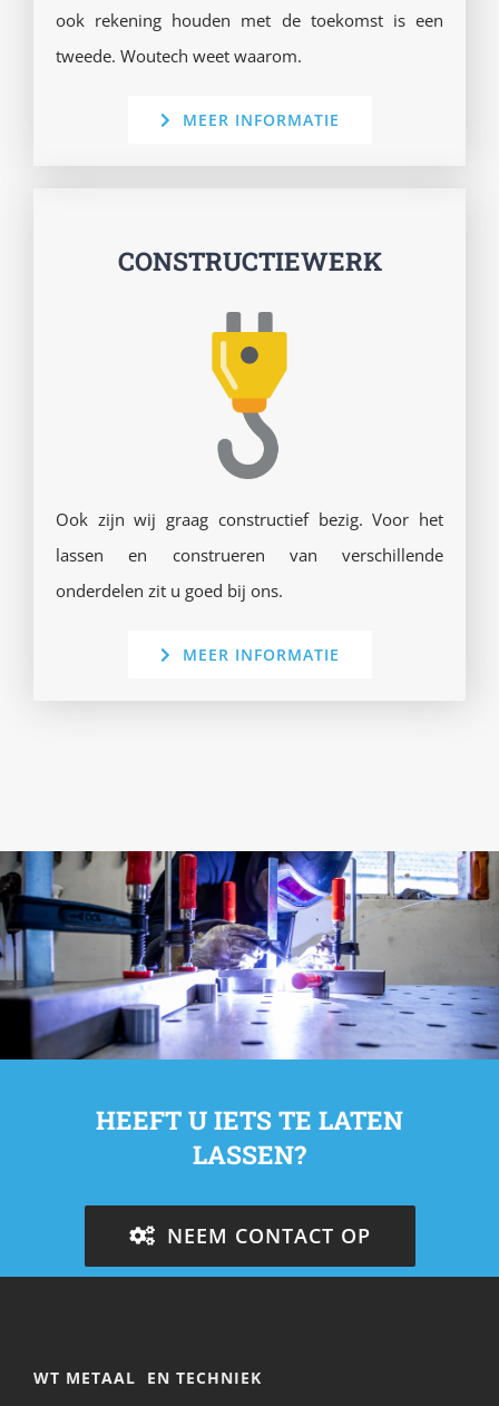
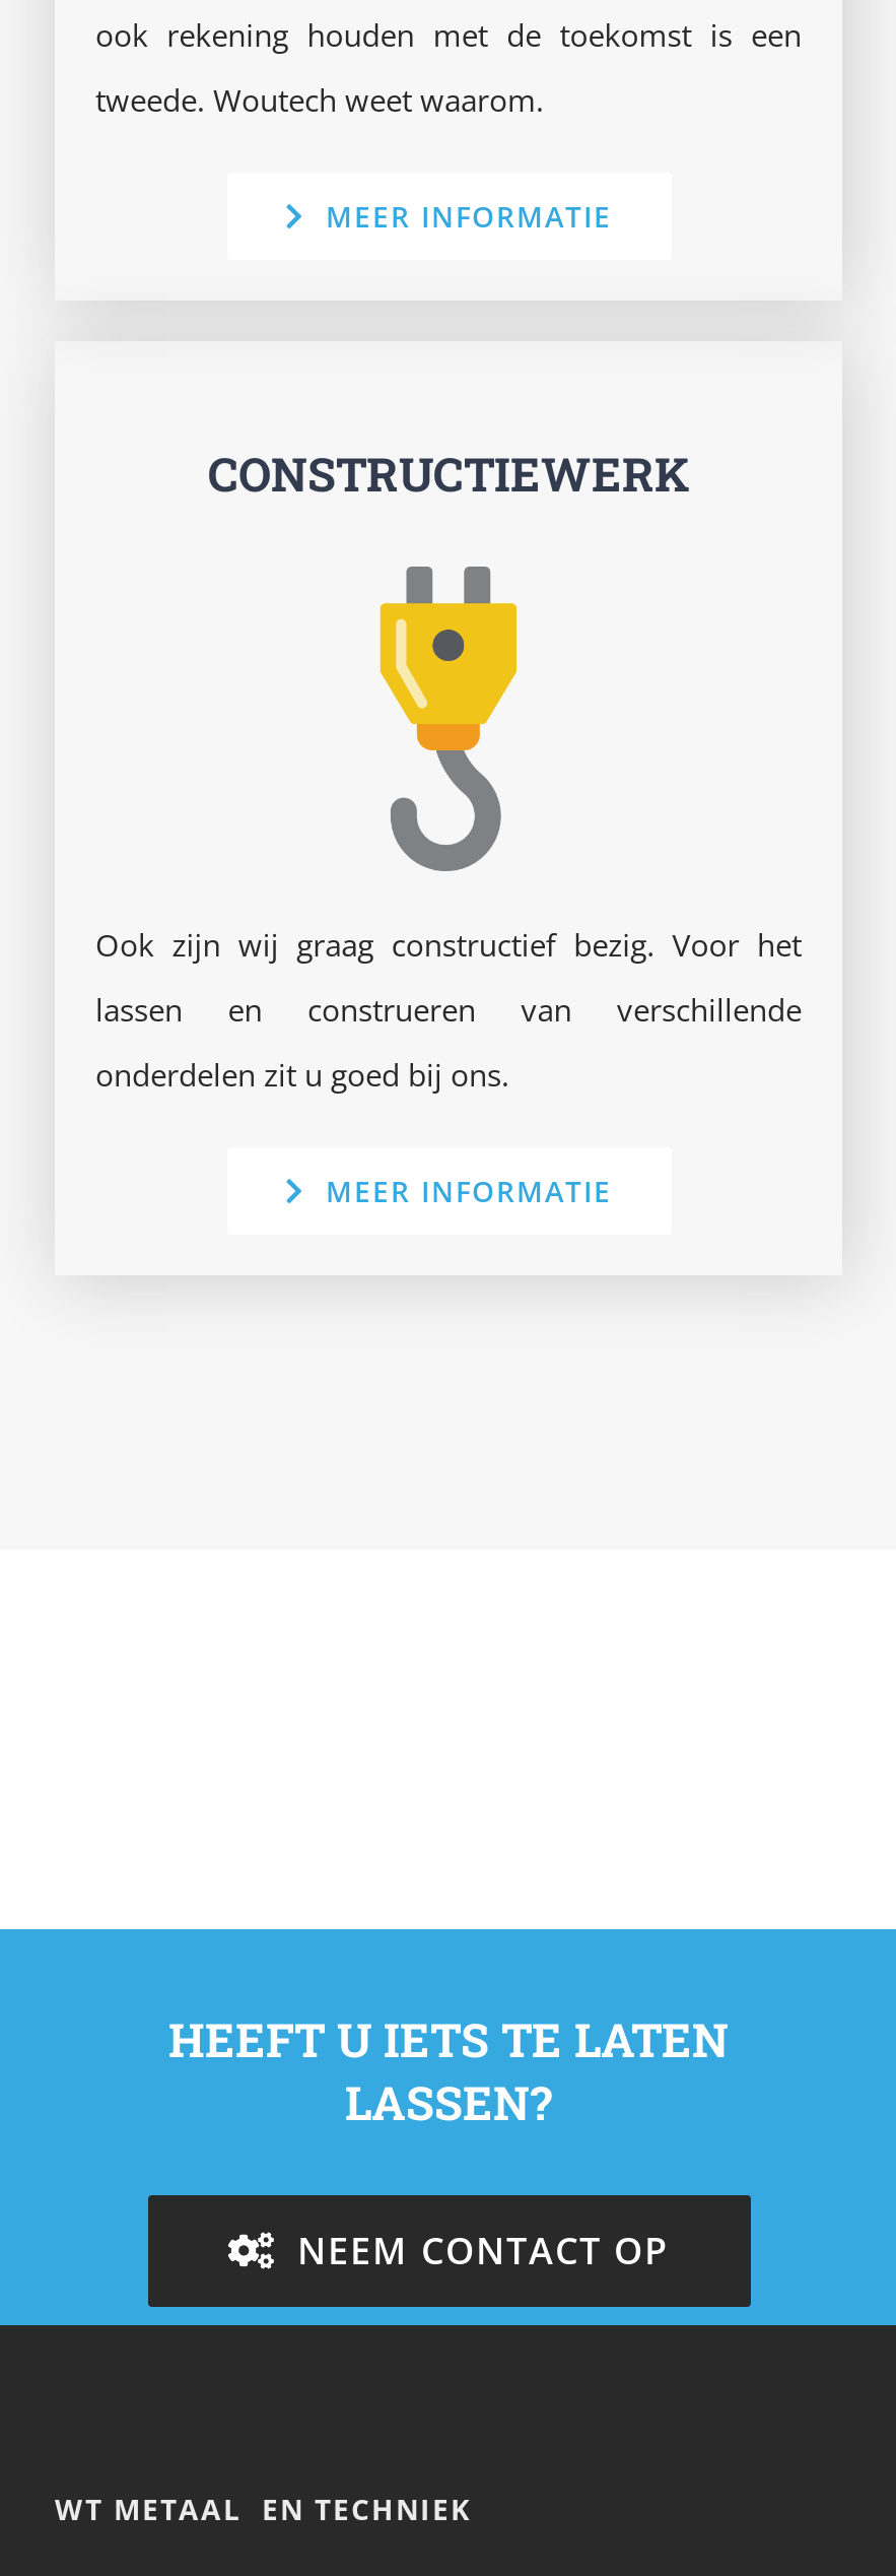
[3,850,496,1061] [image] -> none

